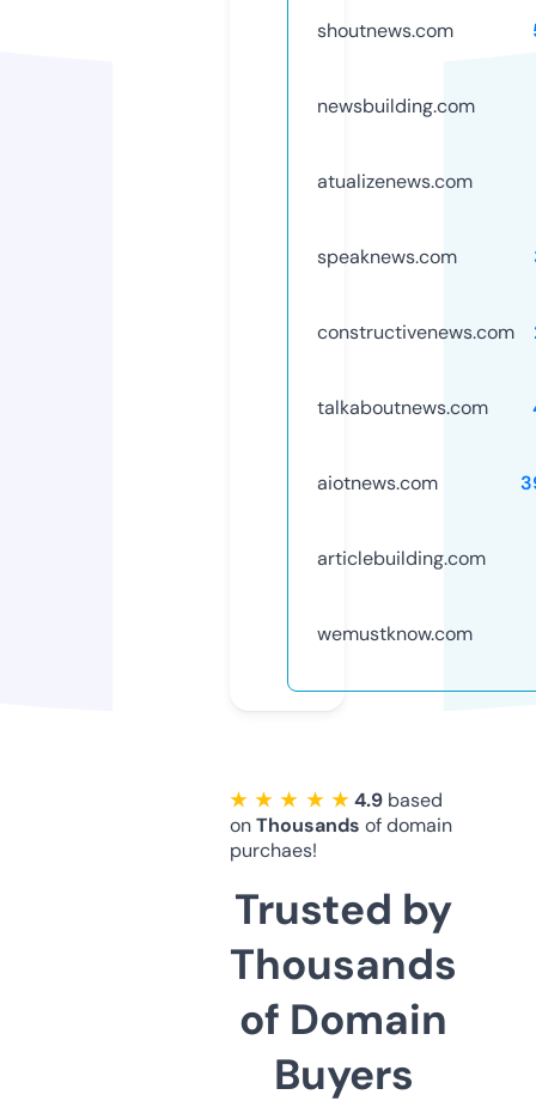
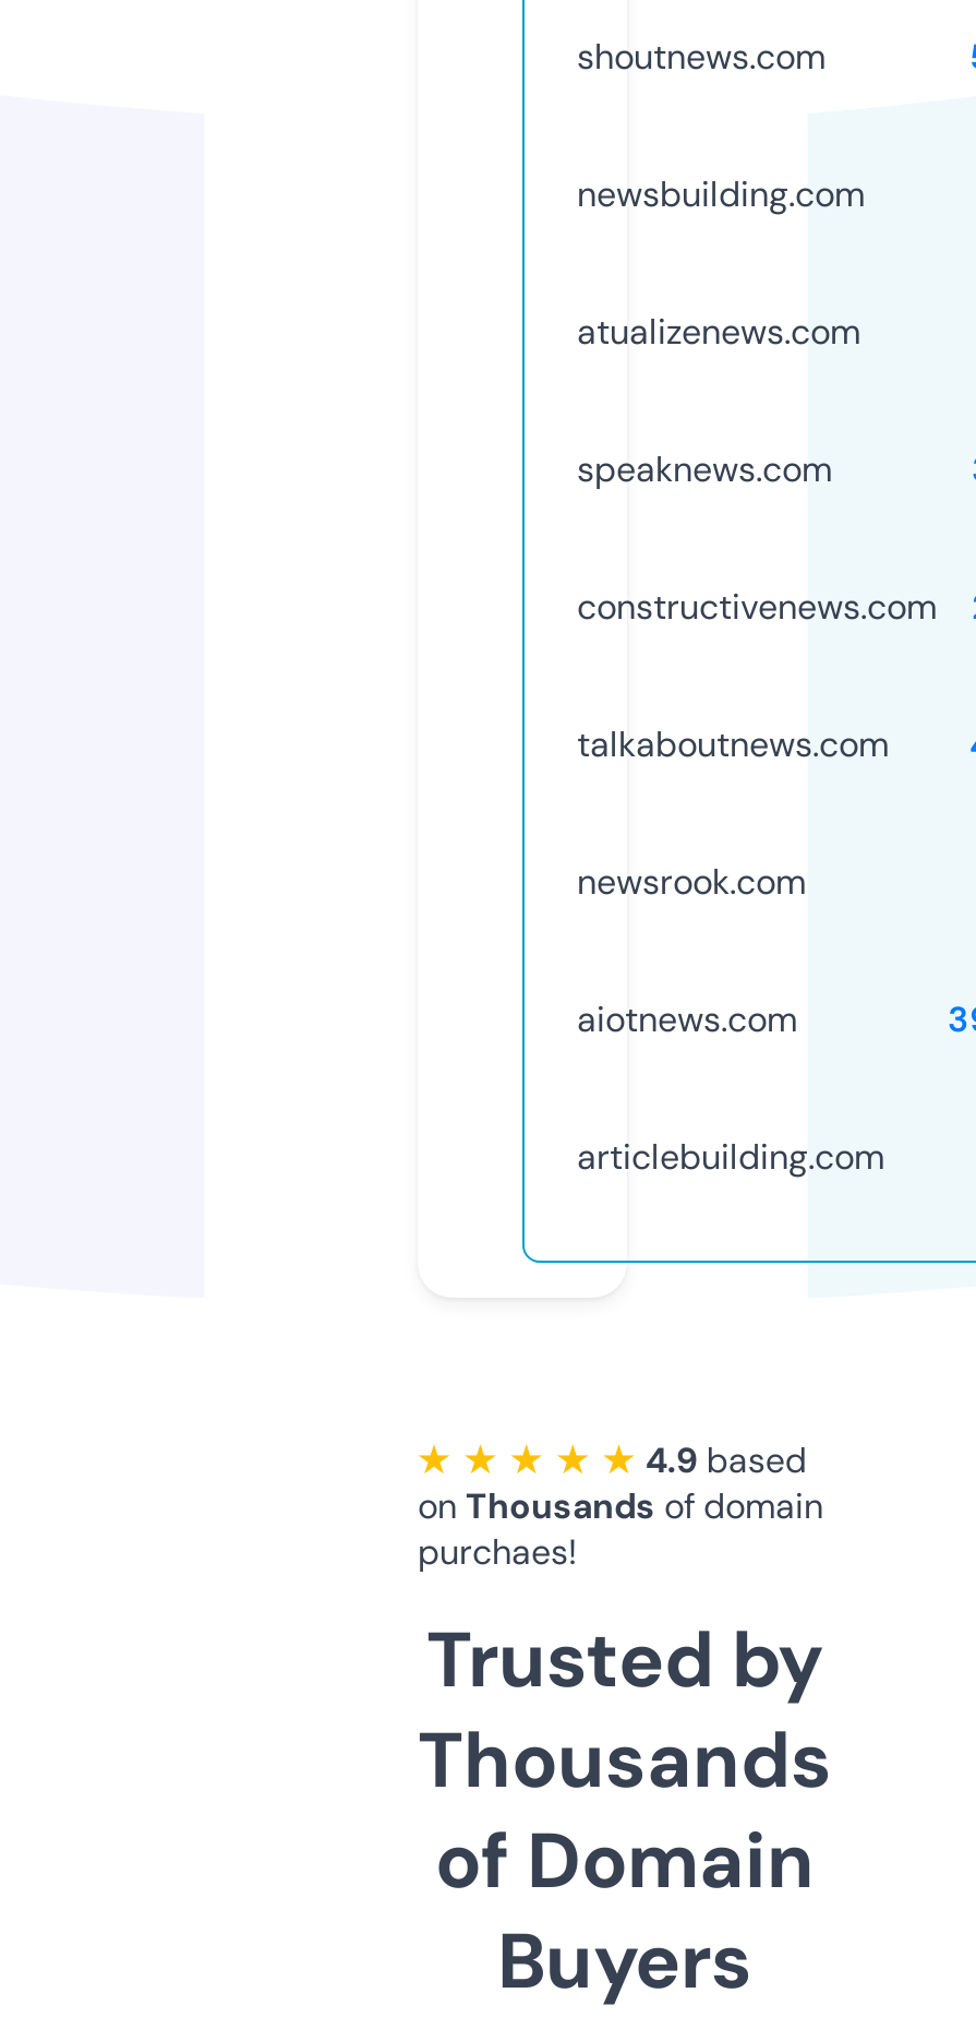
none -> [577,859,806,904] newsrook.com
moved [317,470,486,571] -> [577,996,884,1179]: aiotnews.com | articlebuilding.com
[317,621,473,646] wemustknow.com -> none

